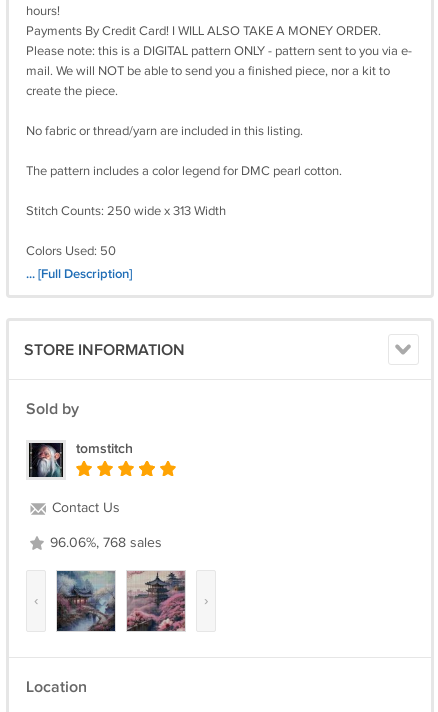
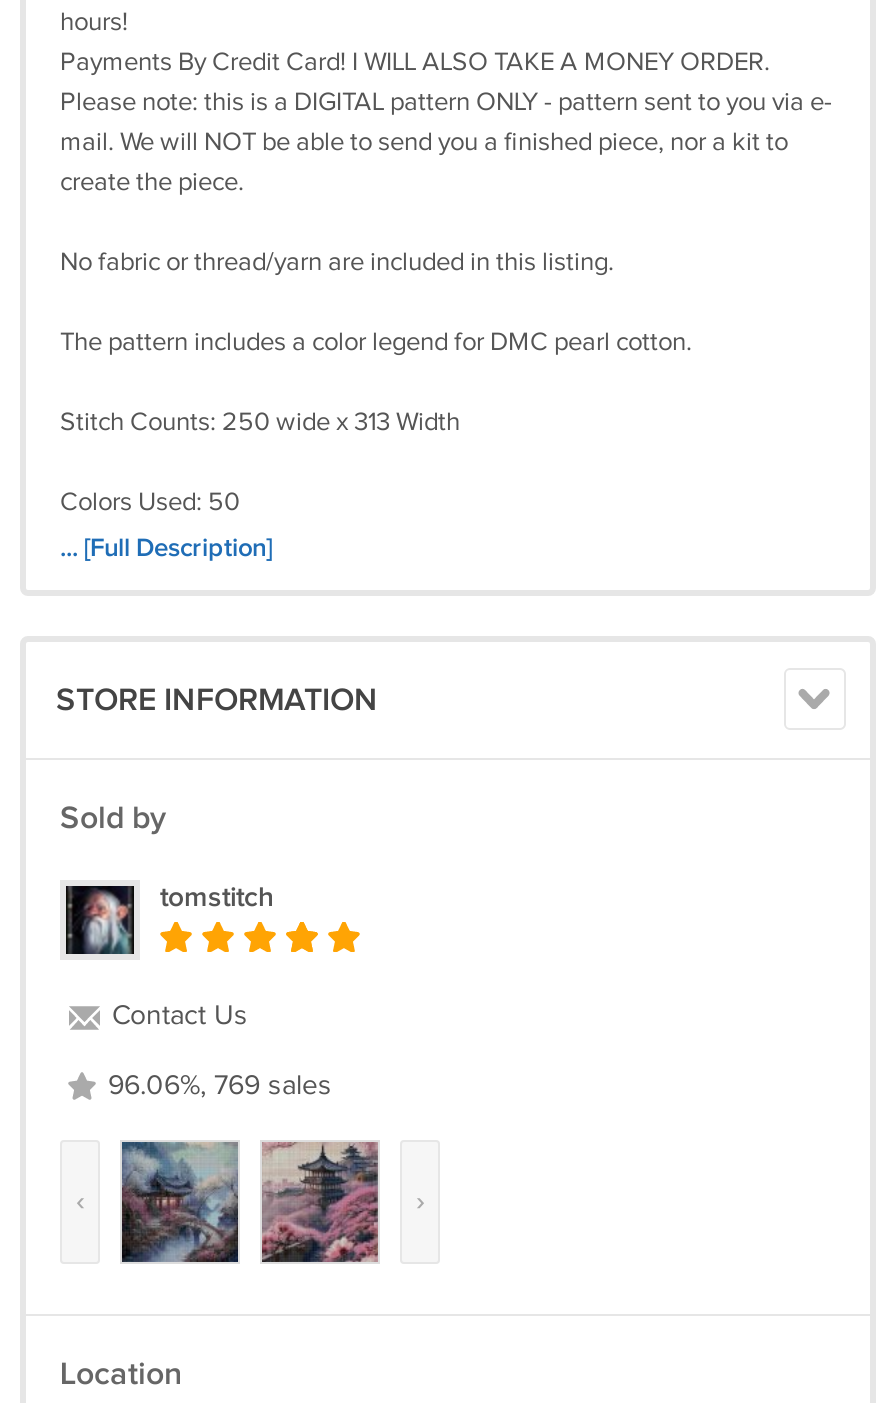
[46,535,162,551] 96.06%, 768 sales -> [100,1070,332,1102] 96.06%, 769 sales

